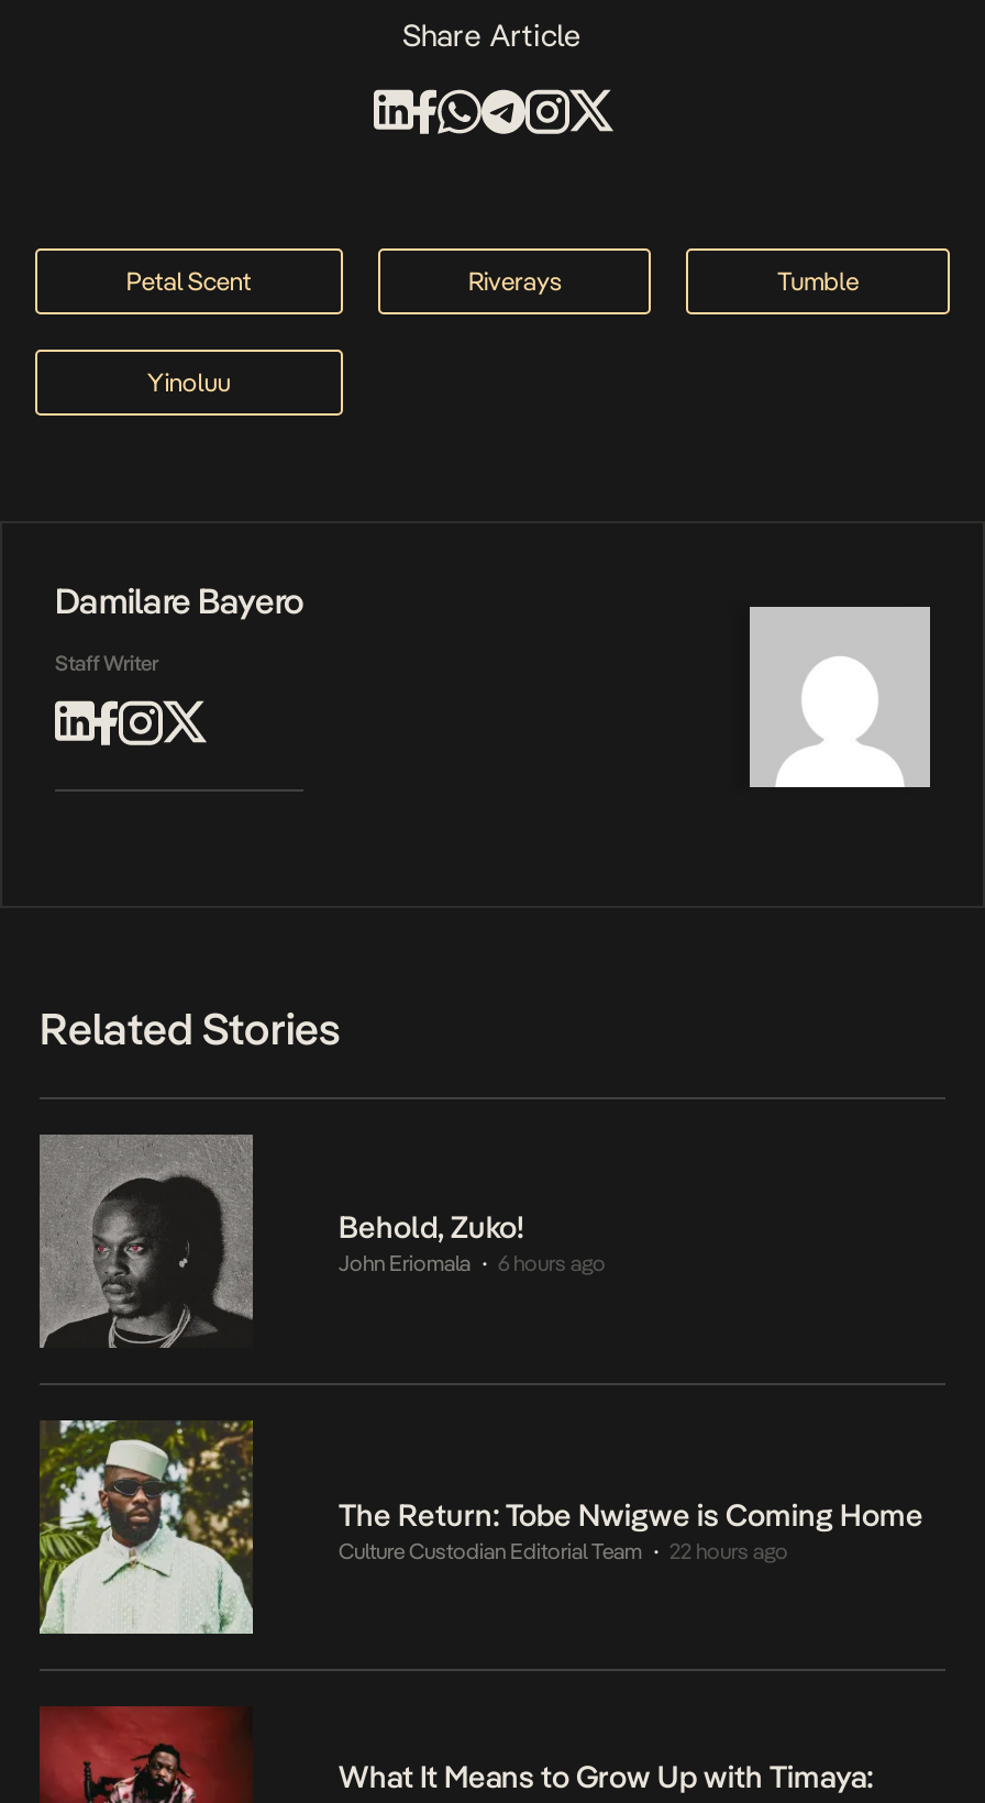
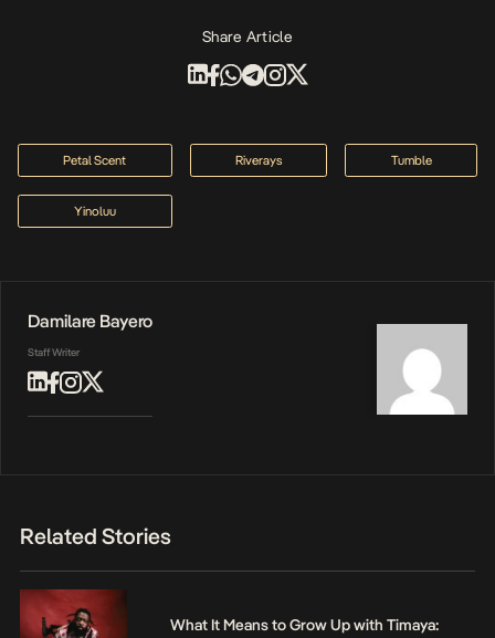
[37,1131,606,1349] [image] | Behold, Zuko! | John Eriomala | 6 hours ago -> none
[37,1417,923,1635] [image] | The Return: Tobe Nwigwe is Coming Home | Culture Custodian Editorial Team | 22 hours ago -> none

